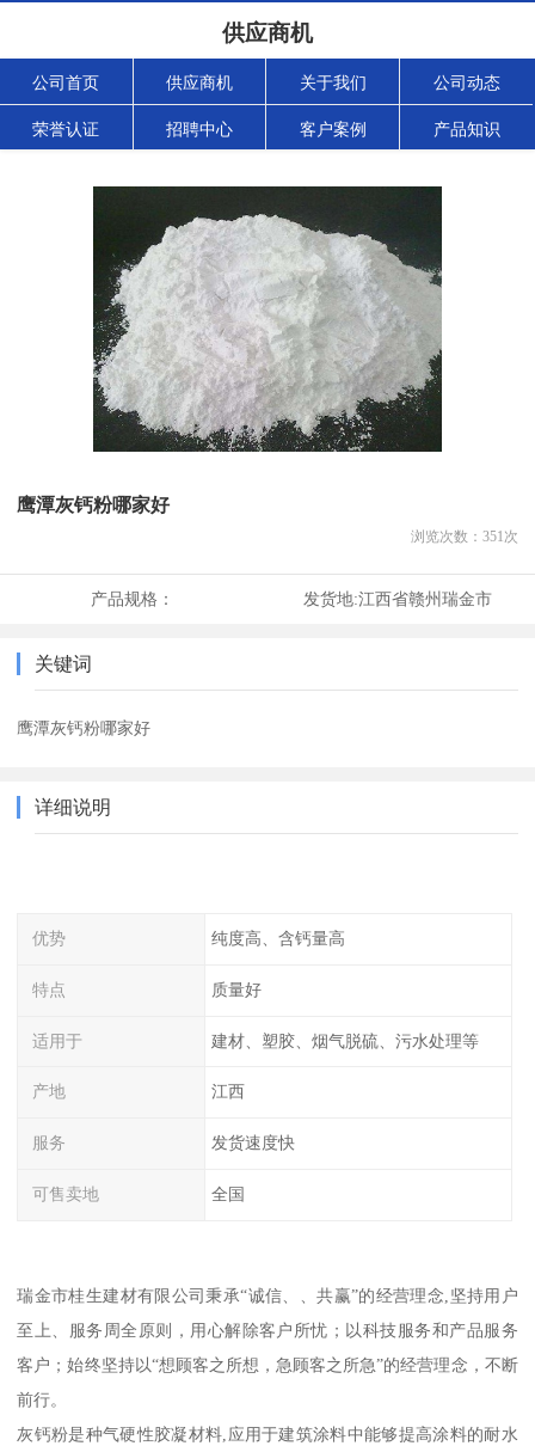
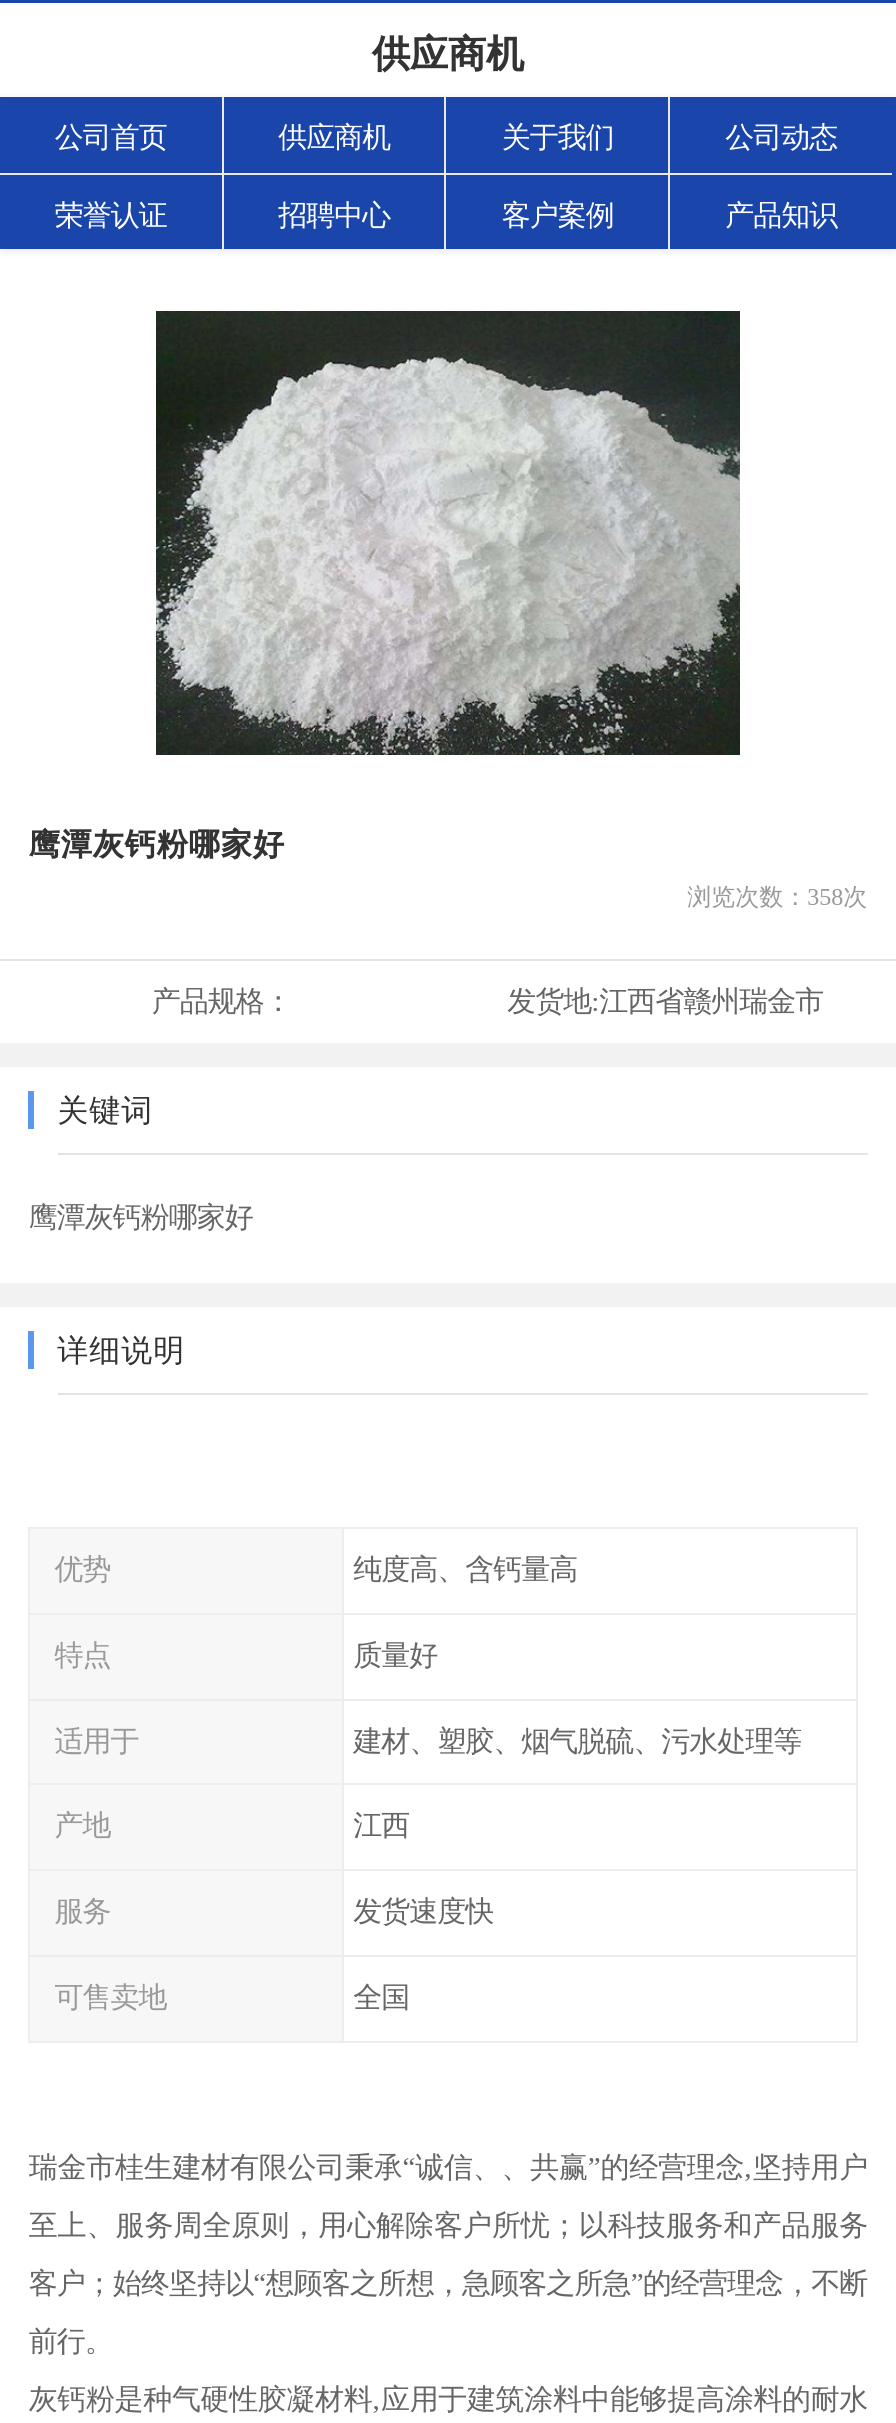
[410,528,518,545] 浏览次数：351次 -> [687,883,867,911] 浏览次数：358次

